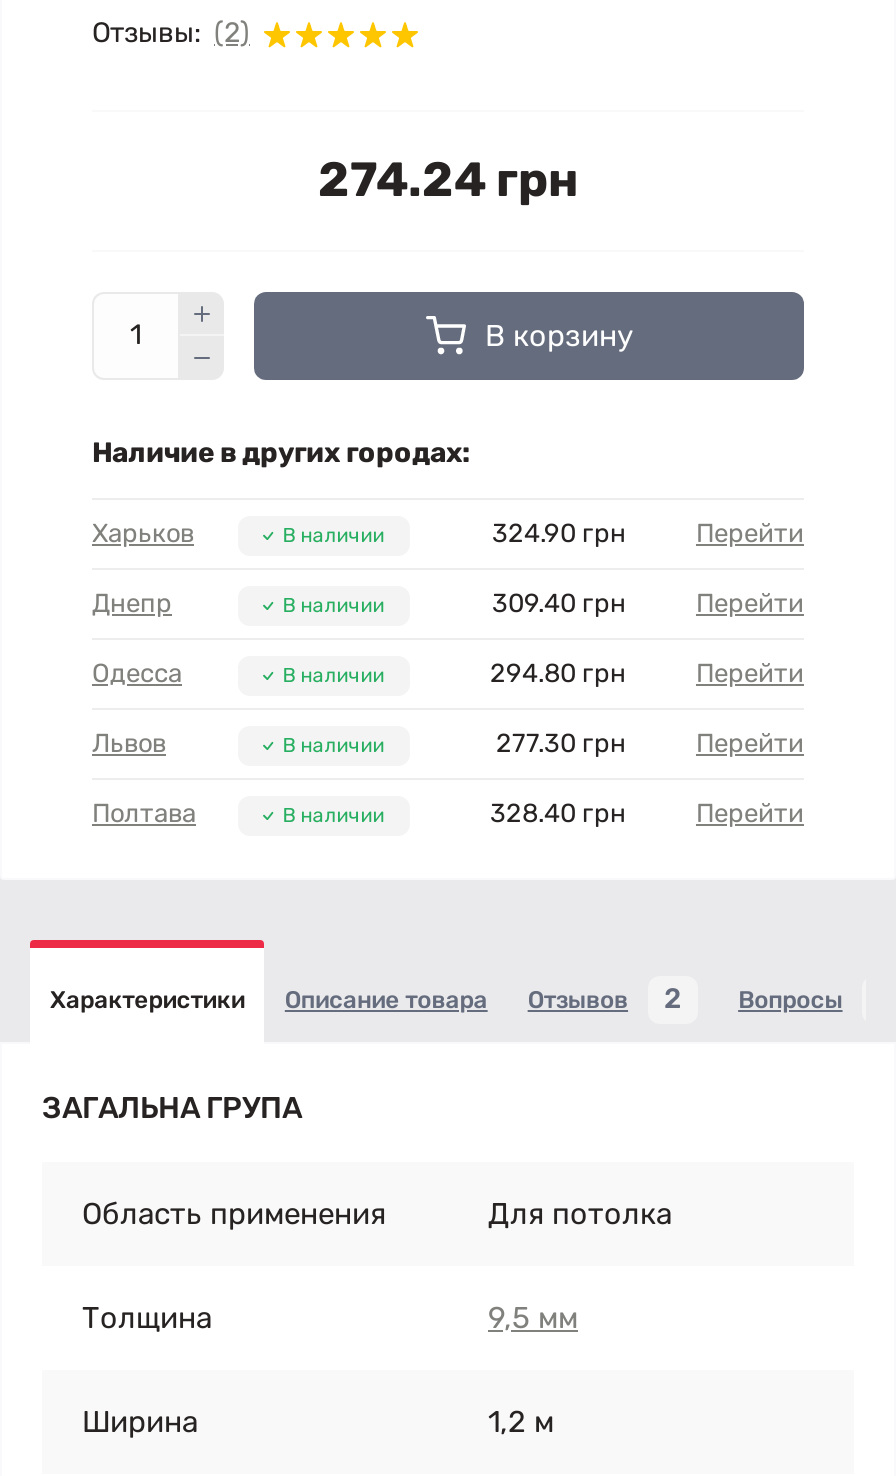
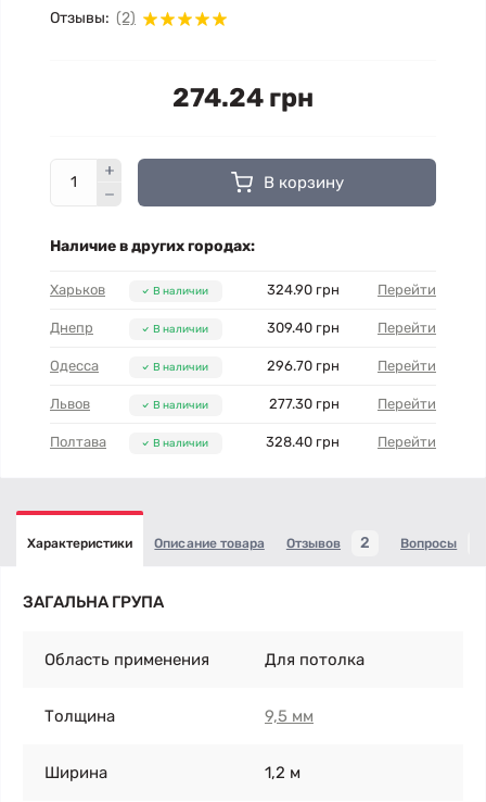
[490,658,626,688] 294.80 грн -> [267,357,340,374] 296.70 грн

